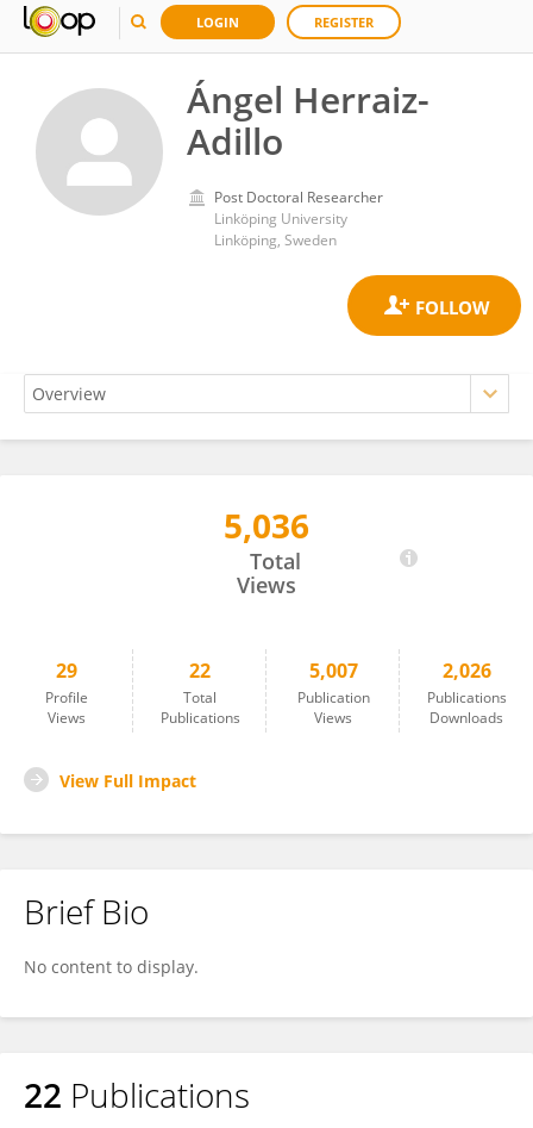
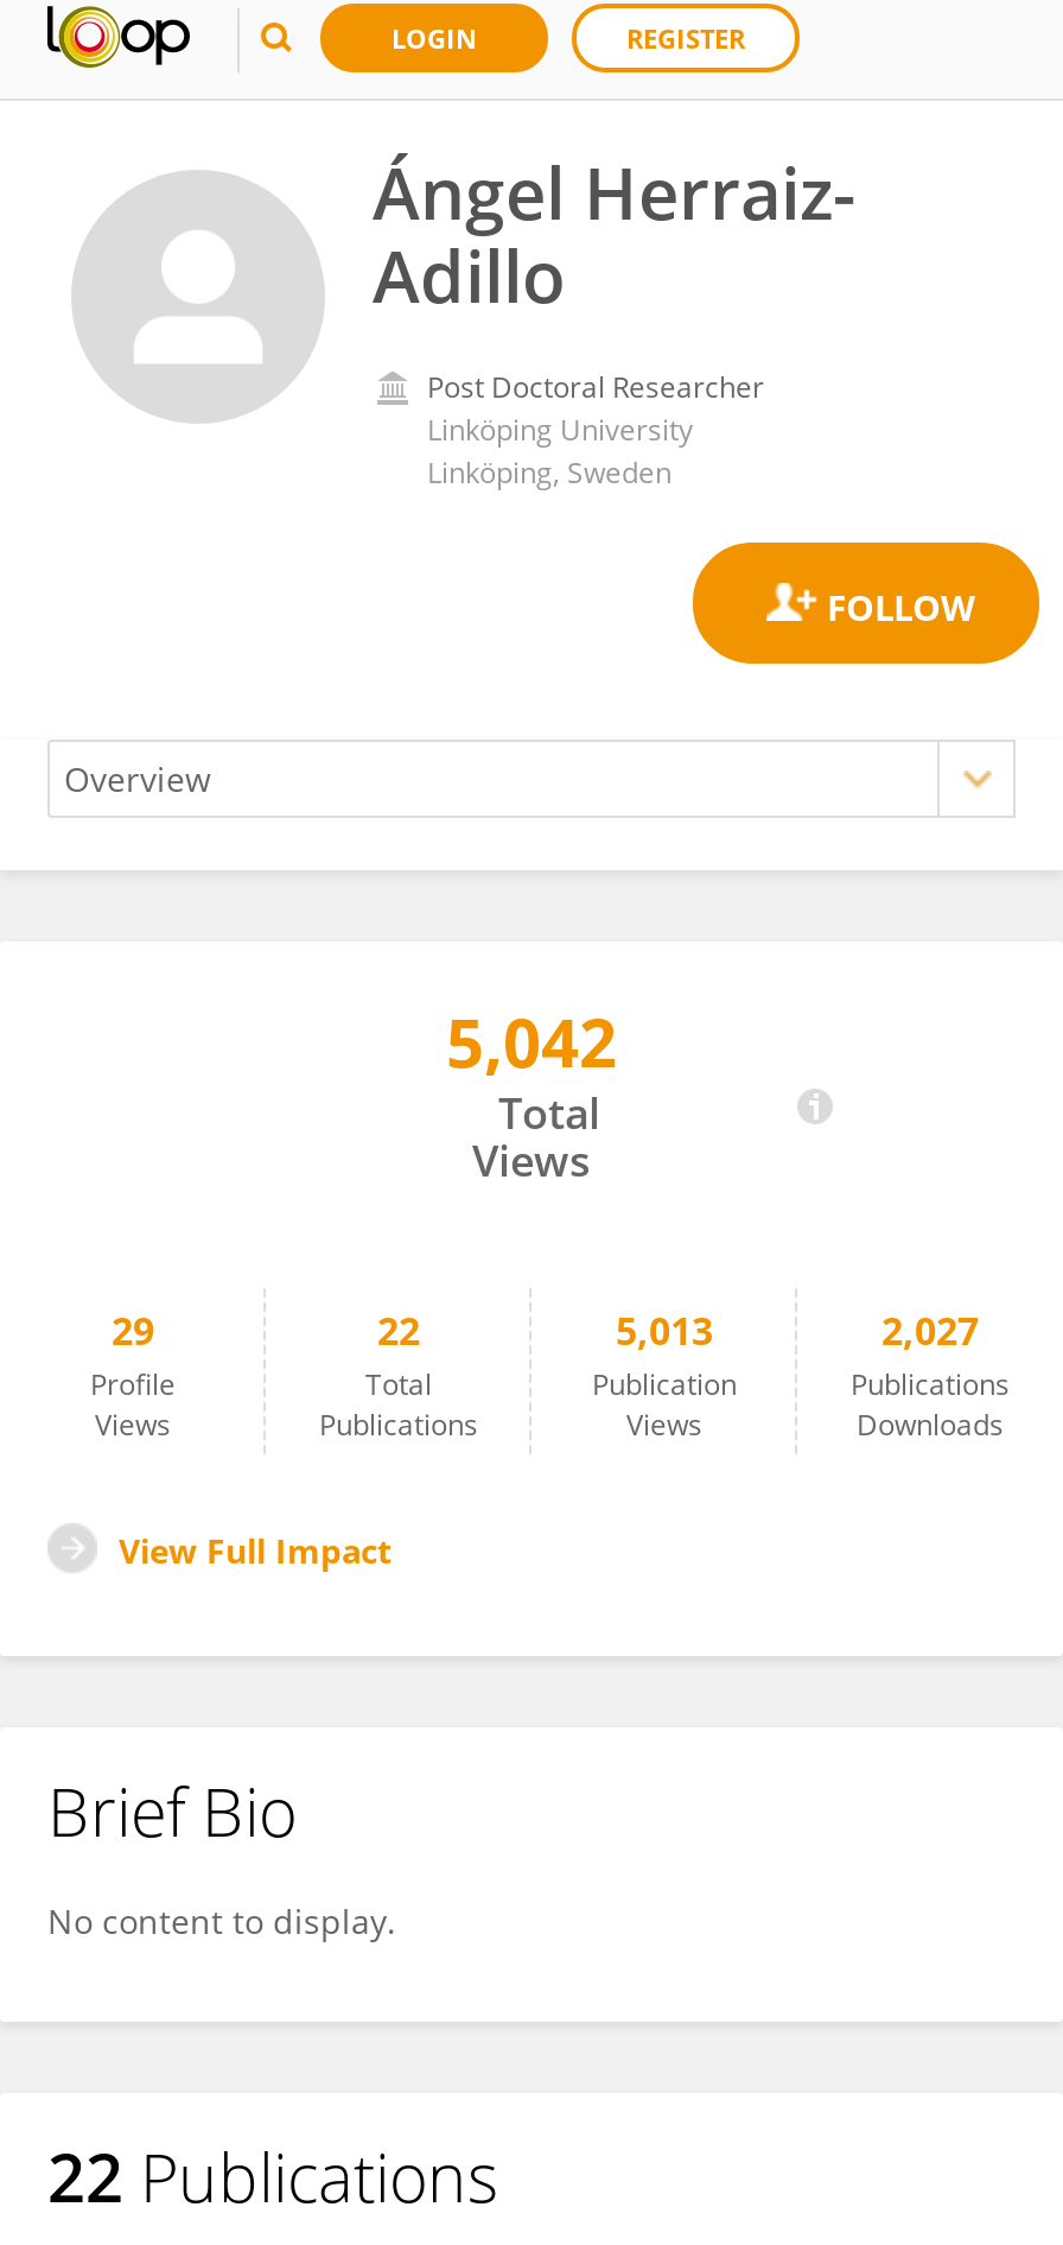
[224,503,309,548] 5,036 -> [446,996,617,1086] 5,042
[309,658,358,684] 5,007 -> [616,1305,713,1357] 5,013
[442,658,491,684] 2,026 -> [881,1305,979,1357] 2,027

